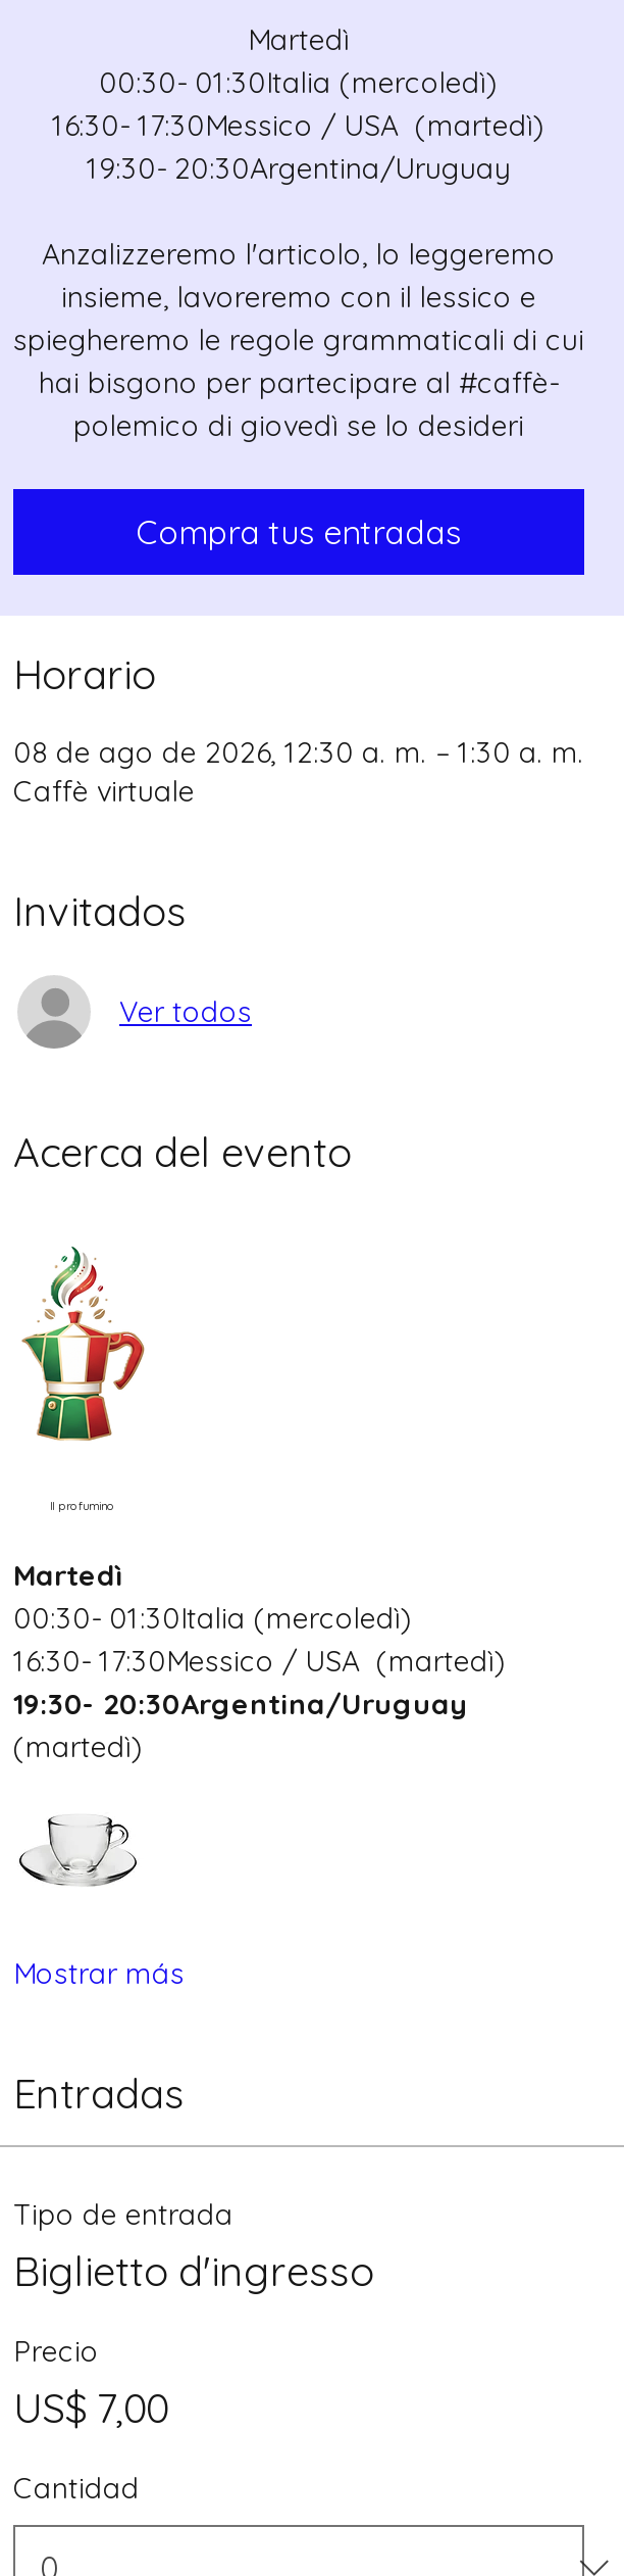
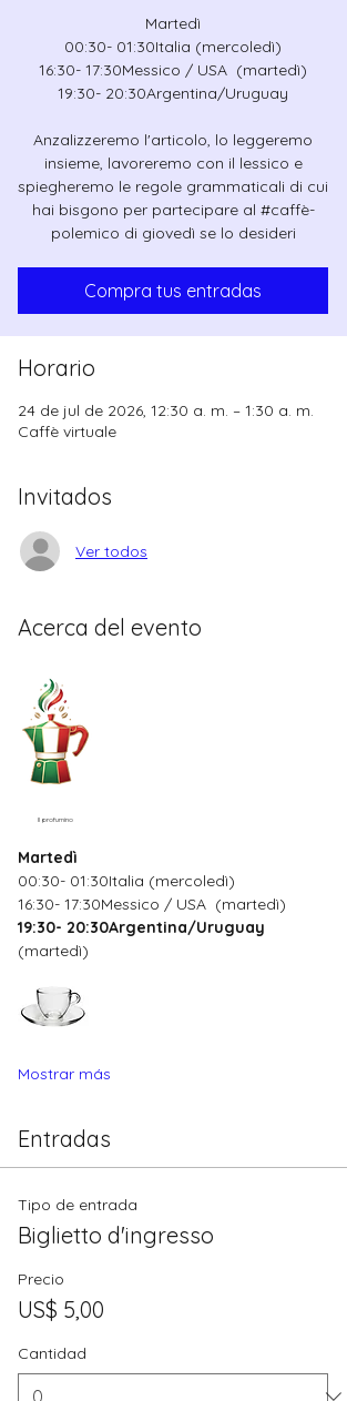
[13,734,584,771] 08 de ago de 2026, 12:30 a. m. – 1:30 a. m. -> [18,400,314,420] 24 de jul de 2026, 12:30 a. m. – 1:30 a. m.
[13,2382,168,2433] US$ 7,00 -> [18,1296,104,1323] US$ 5,00

